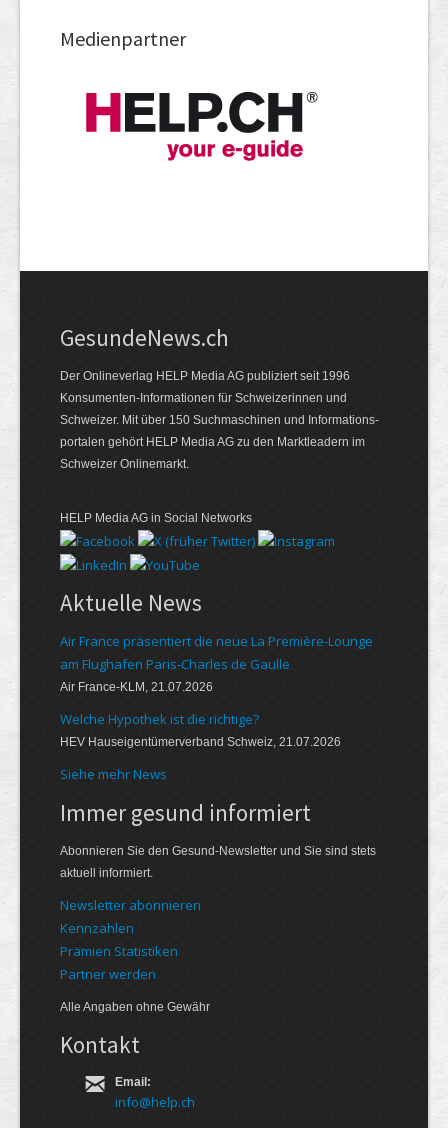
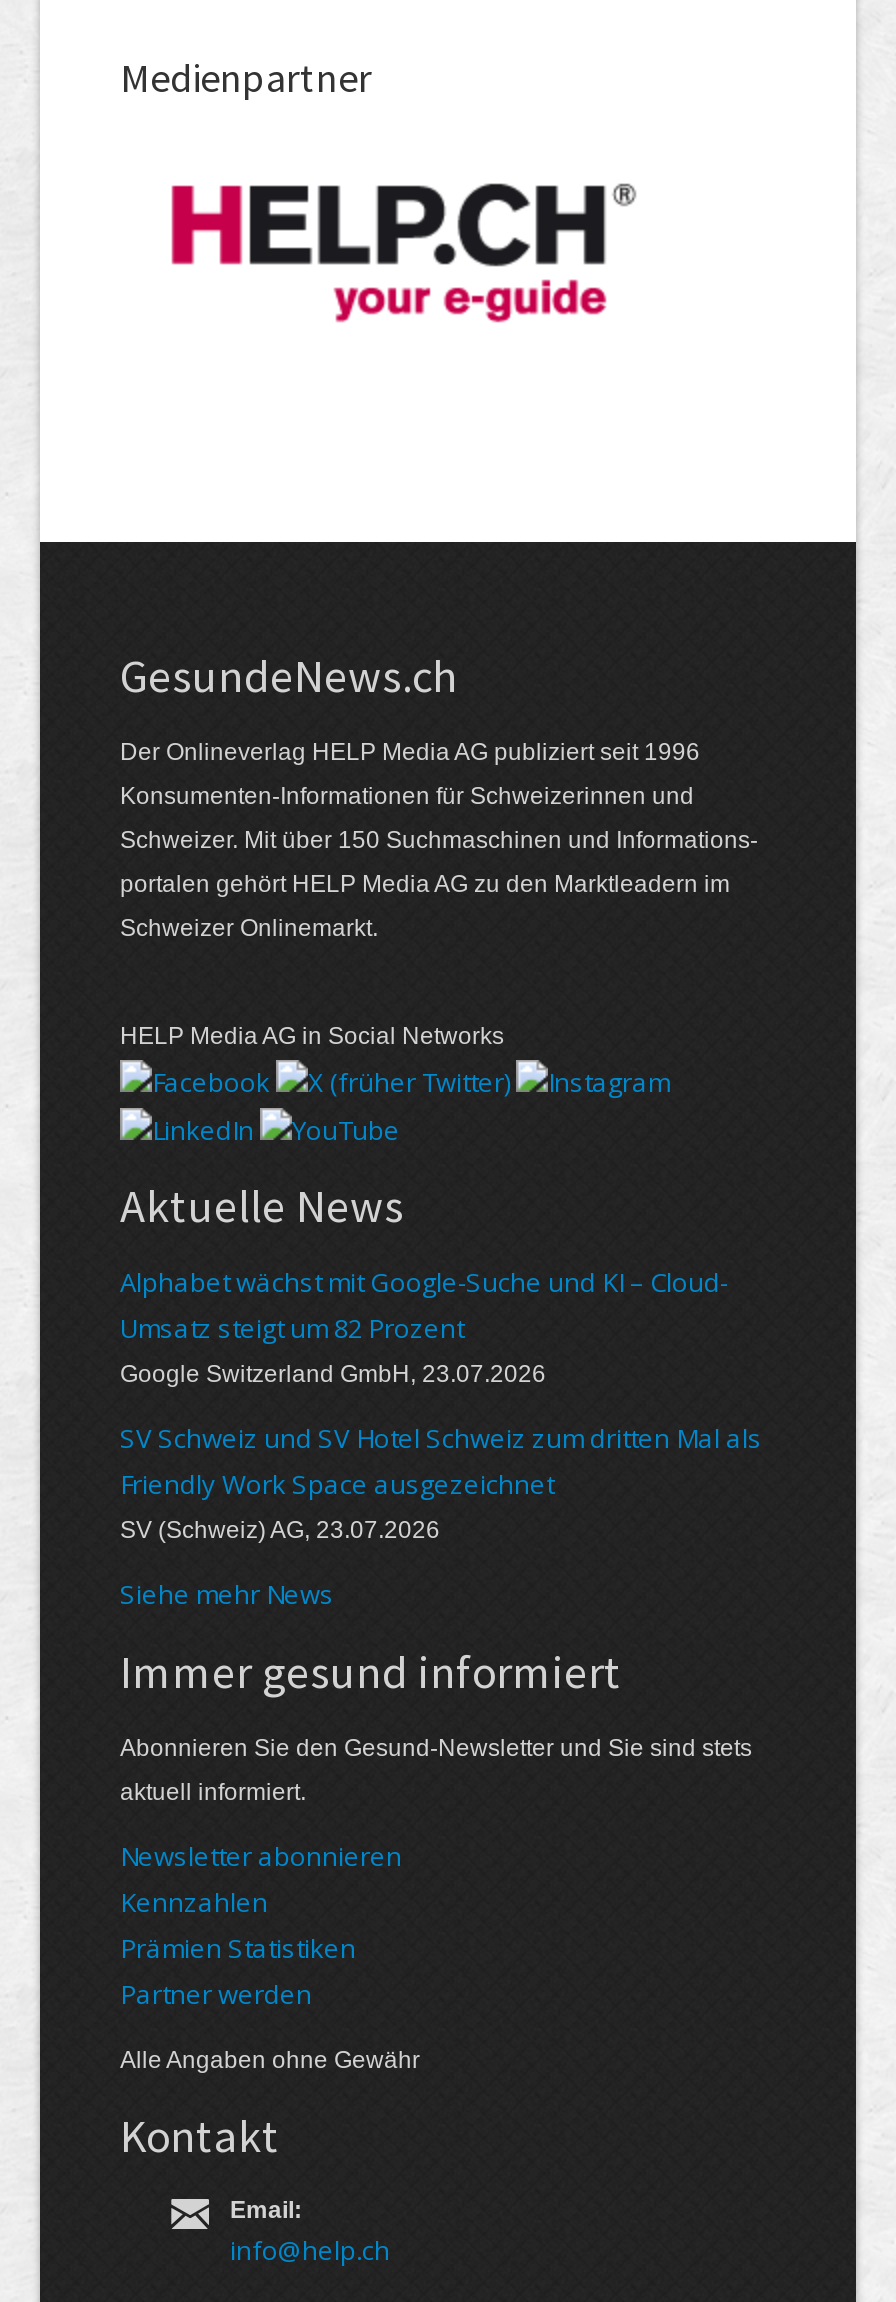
[60,632,373,694] Air France präsentiert die neue La Première-Lounge | am Flughafen Paris-Charles de Gaulle | Air France-KLM, 21.07.2026 -> [120,1264,728,1388] Alphabet wächst mit Google-Suche und KI – Cloud- | Umsatz steigt um 82 Prozent | Google Switzerland GmbH, 23.07.2026
[60,710,341,749] Welche Hypothek ist die richtige? | HEV Hauseigentümerverband Schweiz, 21.07.2026 -> [120,1420,762,1544] SV Schweiz und SV Hotel Schweiz zum dritten Mal als | Friendly Work Space ausgezeichnet | SV (Schweiz) AG, 23.07.2026

